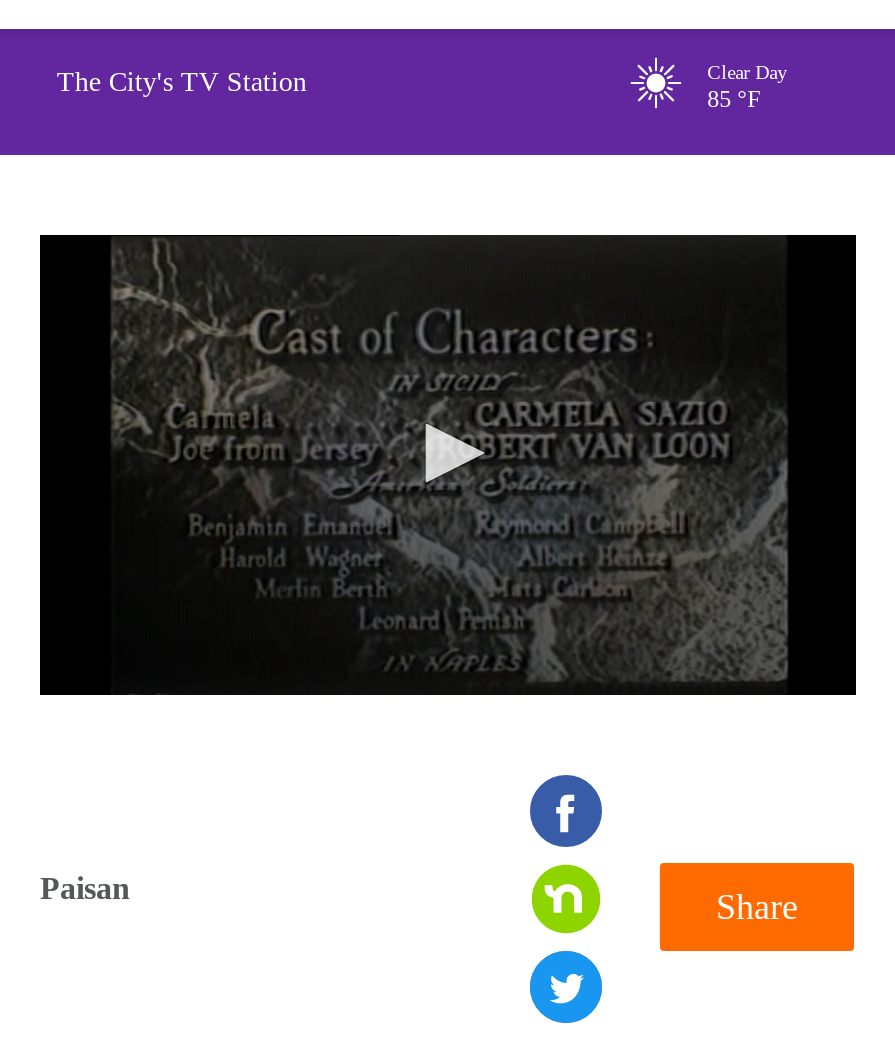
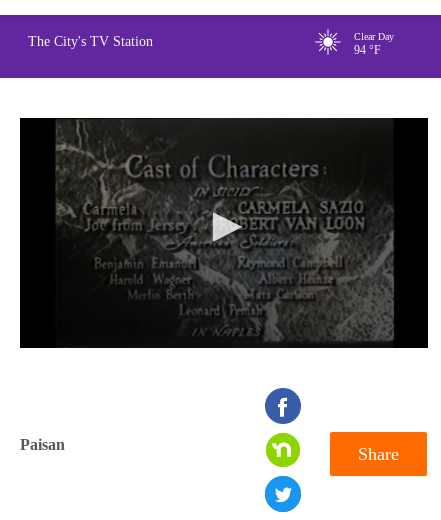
[707,84,761,112] 85 °F -> [354,42,381,56] 94 °F

